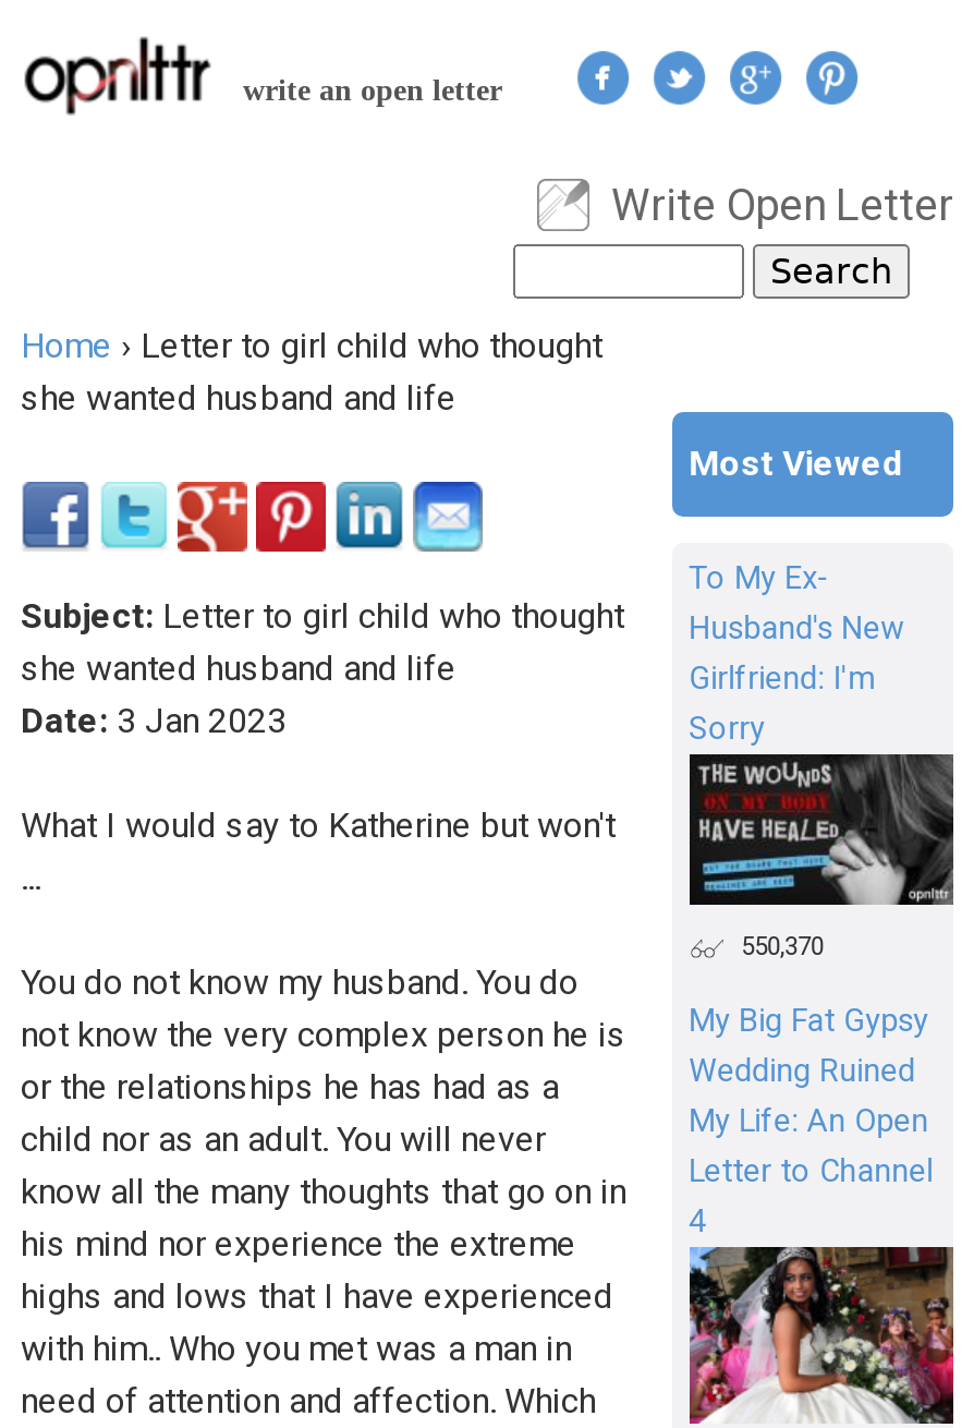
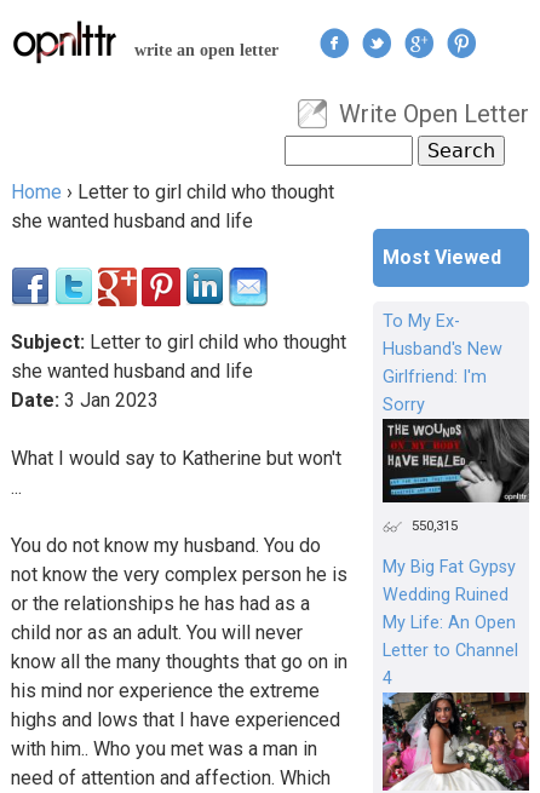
[741,930,824,961] 550,370 -> [411,516,457,533] 550,315

